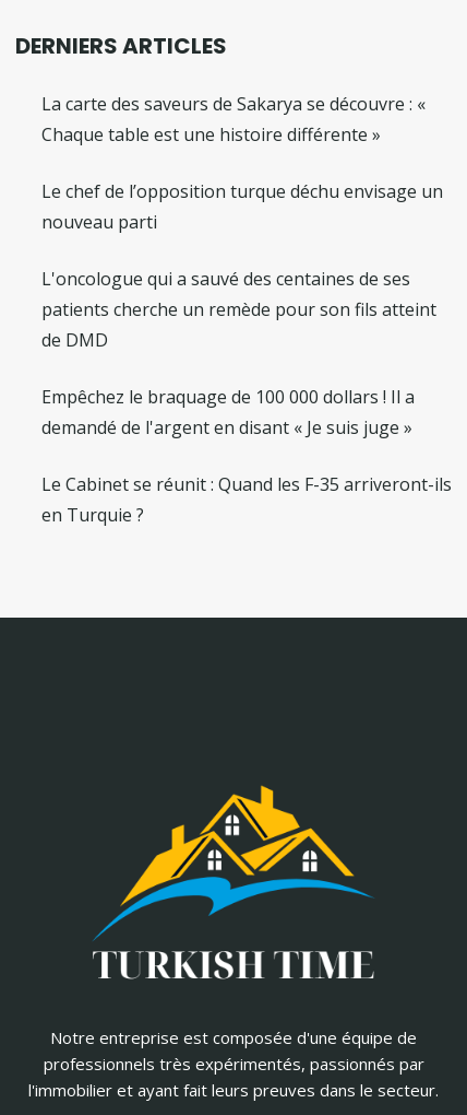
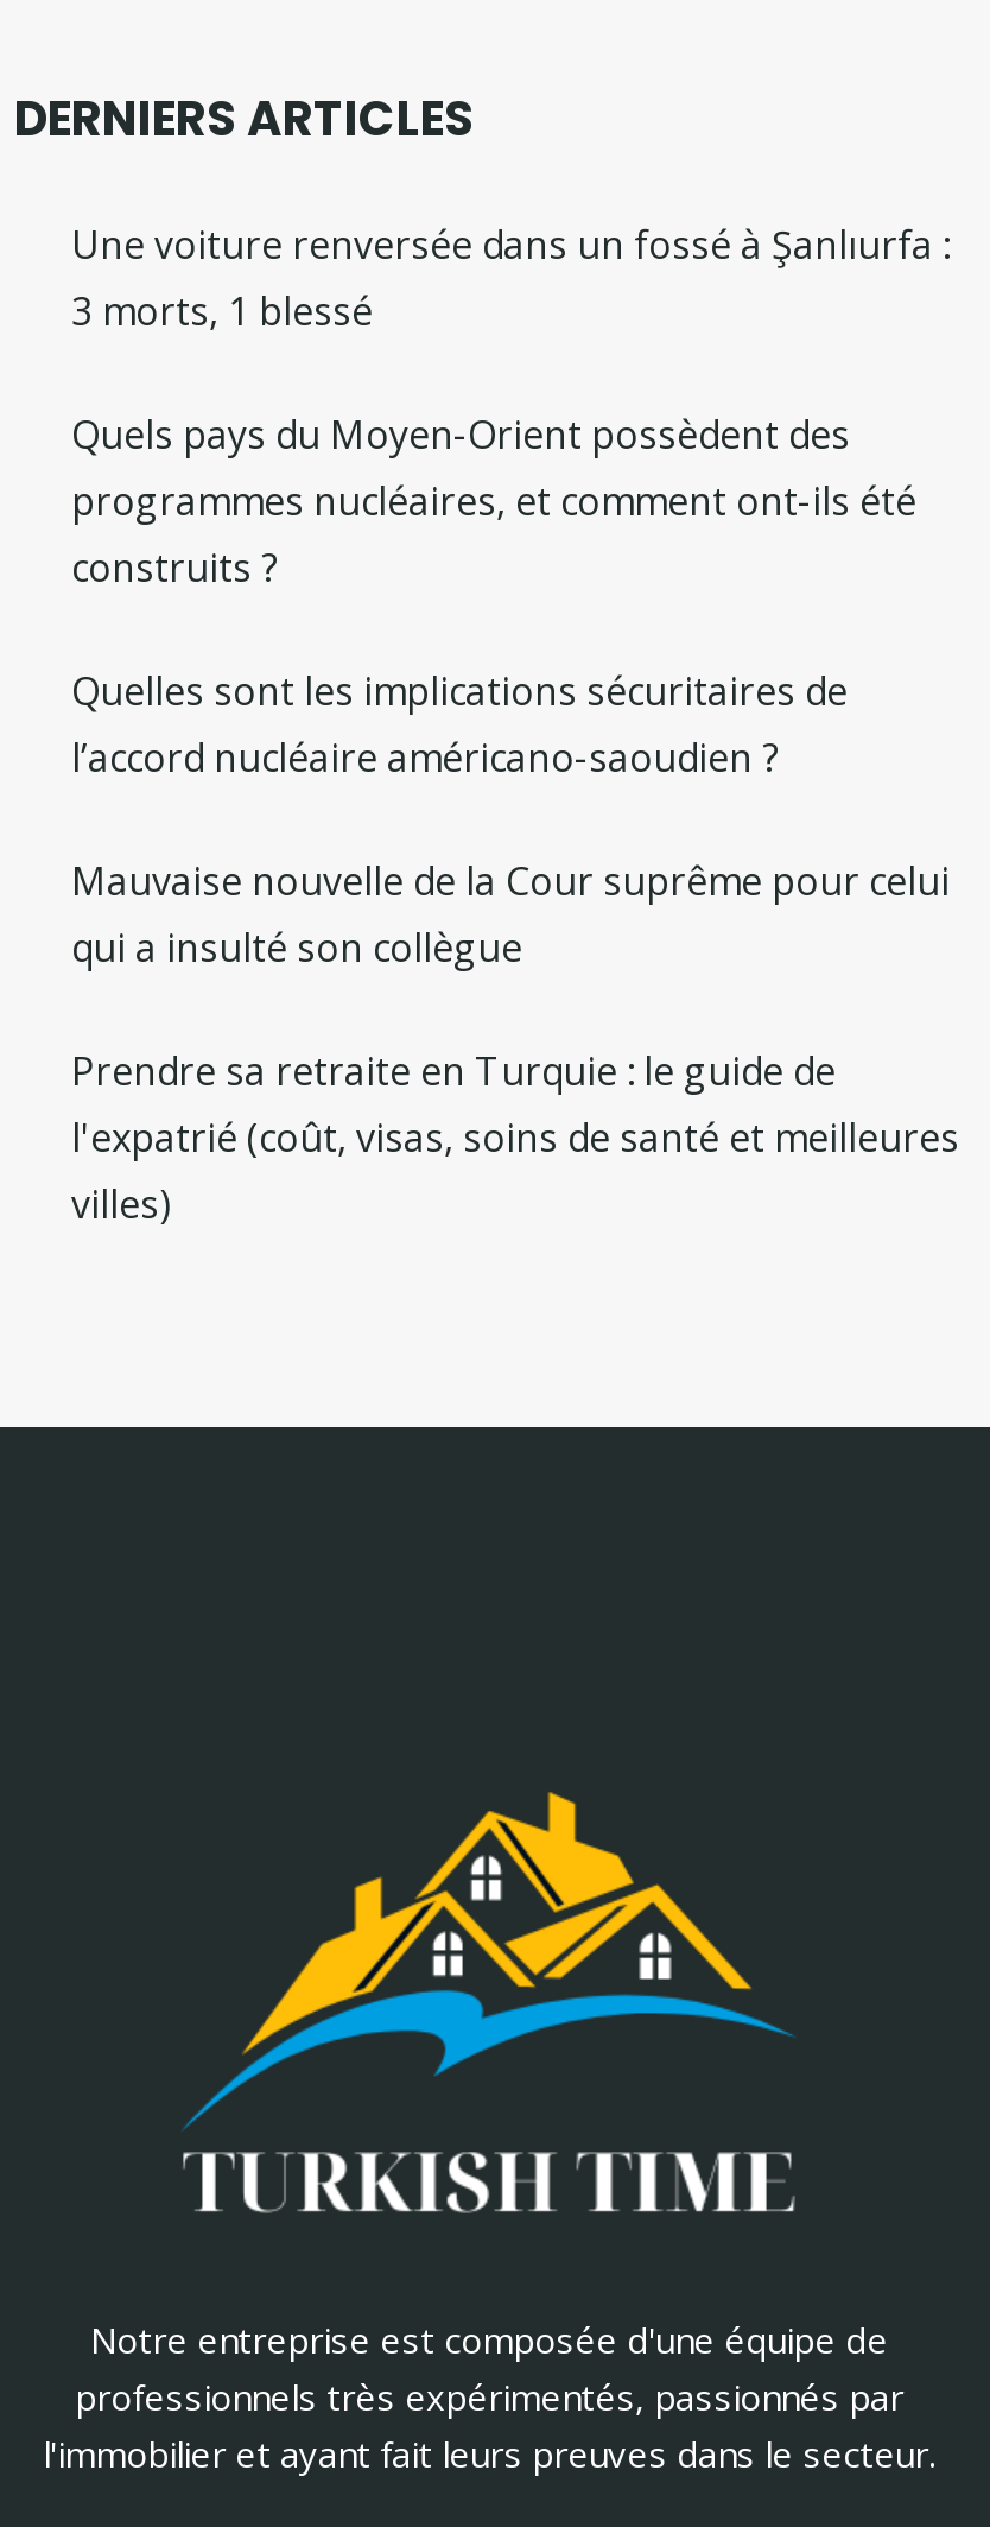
[41,92,426,146] La carte des saveurs de Sakarya se découvre : « | Chaque table est une histoire différente » -> [71,218,950,337] Une voiture renversée dans un fossé à Şanlıurfa : | 3 morts, 1 blessé
[41,179,443,234] Le chef de l’opposition turque déchu envisage un | nouveau parti -> [71,408,916,594] Quels pays du Moyen-Orient possèdent des | programmes nucléaires, et comment ont-ils été | construits ?
[41,267,436,352] L'oncologue qui a sauvé des centaines de ses | patients cherche un remède pour son fils atteint | de DMD -> [71,665,848,784] Quelles sont les implications sécuritaires de | l’accord nucléaire américano-saoudien ?
[41,385,415,439] Empêchez le braquage de 100 000 dollars ! Il a | demandé de l'argent en disant « Je suis juge » -> [71,855,950,974] Mauvaise nouvelle de la Cour suprême pour celui | qui a insulté son collègue
[41,472,452,527] Le Cabinet se réunit : Quand les F-35 arriveront-ils | en Turquie ? -> [71,1045,959,1230] Prendre sa retraite en Turquie : le guide de | l'expatrié (coût, visas, soins de santé et meilleures | villes)

